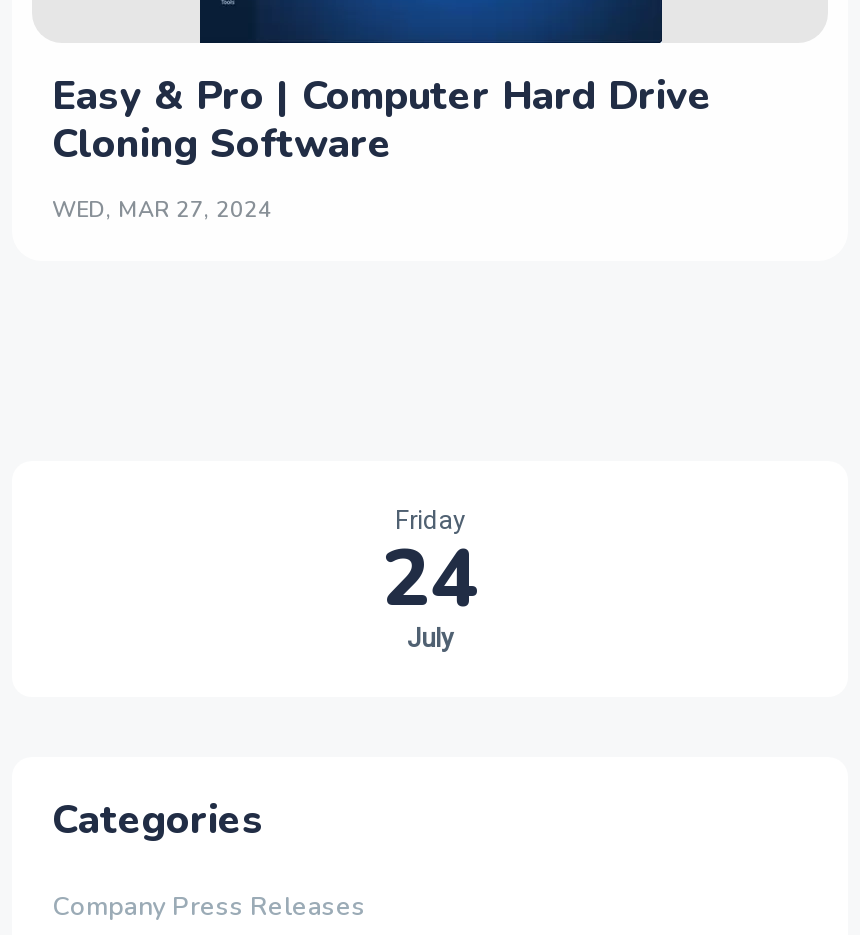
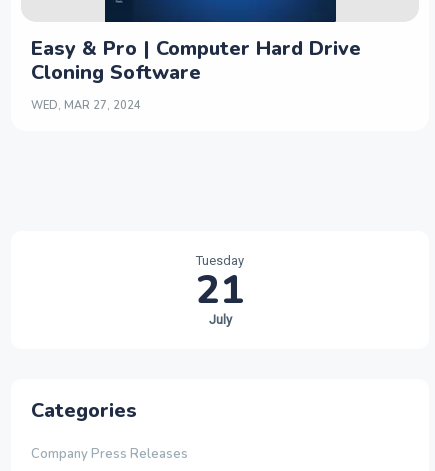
[382,506,478,634] Friday | 24 -> [196,253,244,317] Tuesday | 21

